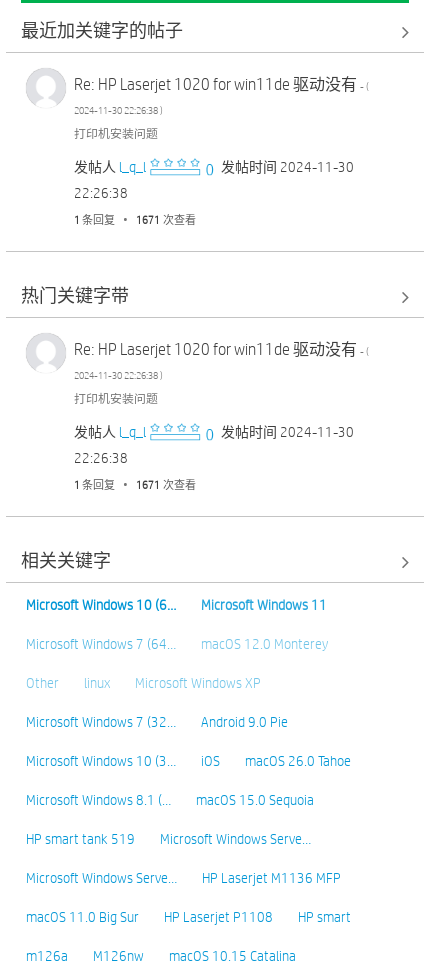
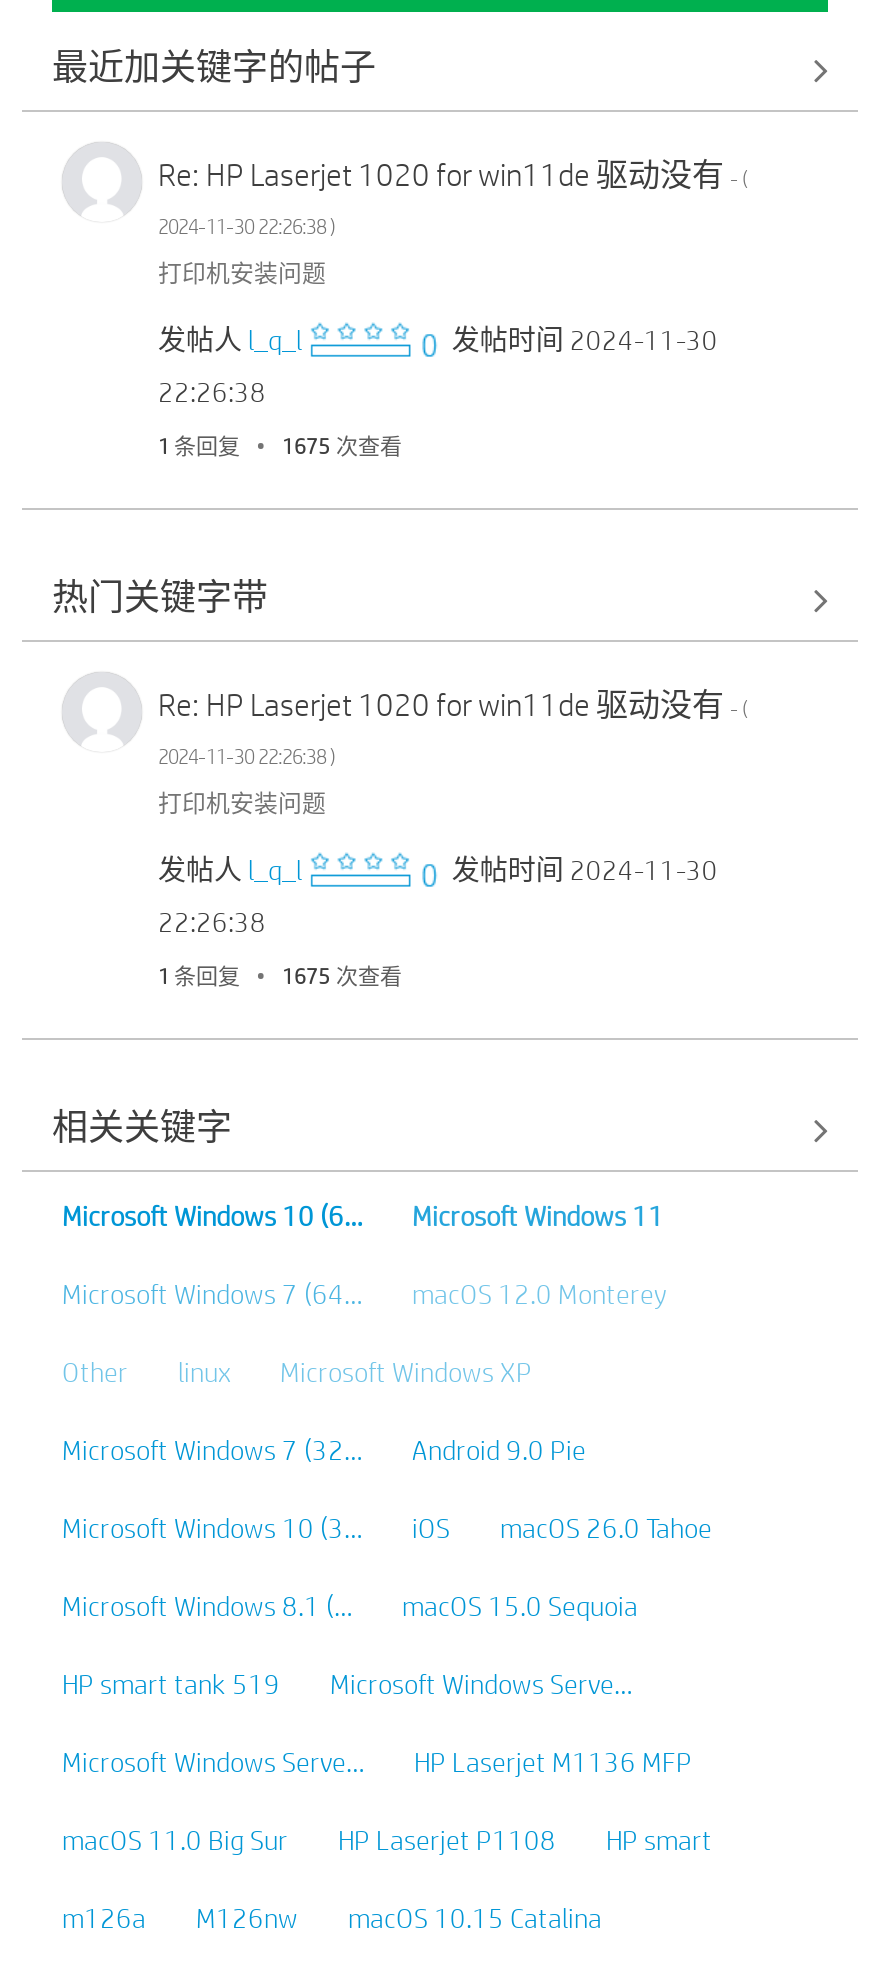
[74,212,196,227] 1条回复 1671 次查看 -> [158,431,402,461] 1条回复 1675 次查看
[74,477,196,492] 1条回复 1671 次查看 -> [158,961,402,991] 1条回复 1675 次查看

